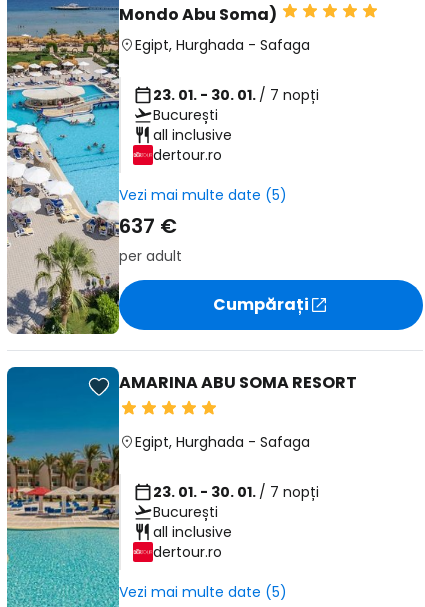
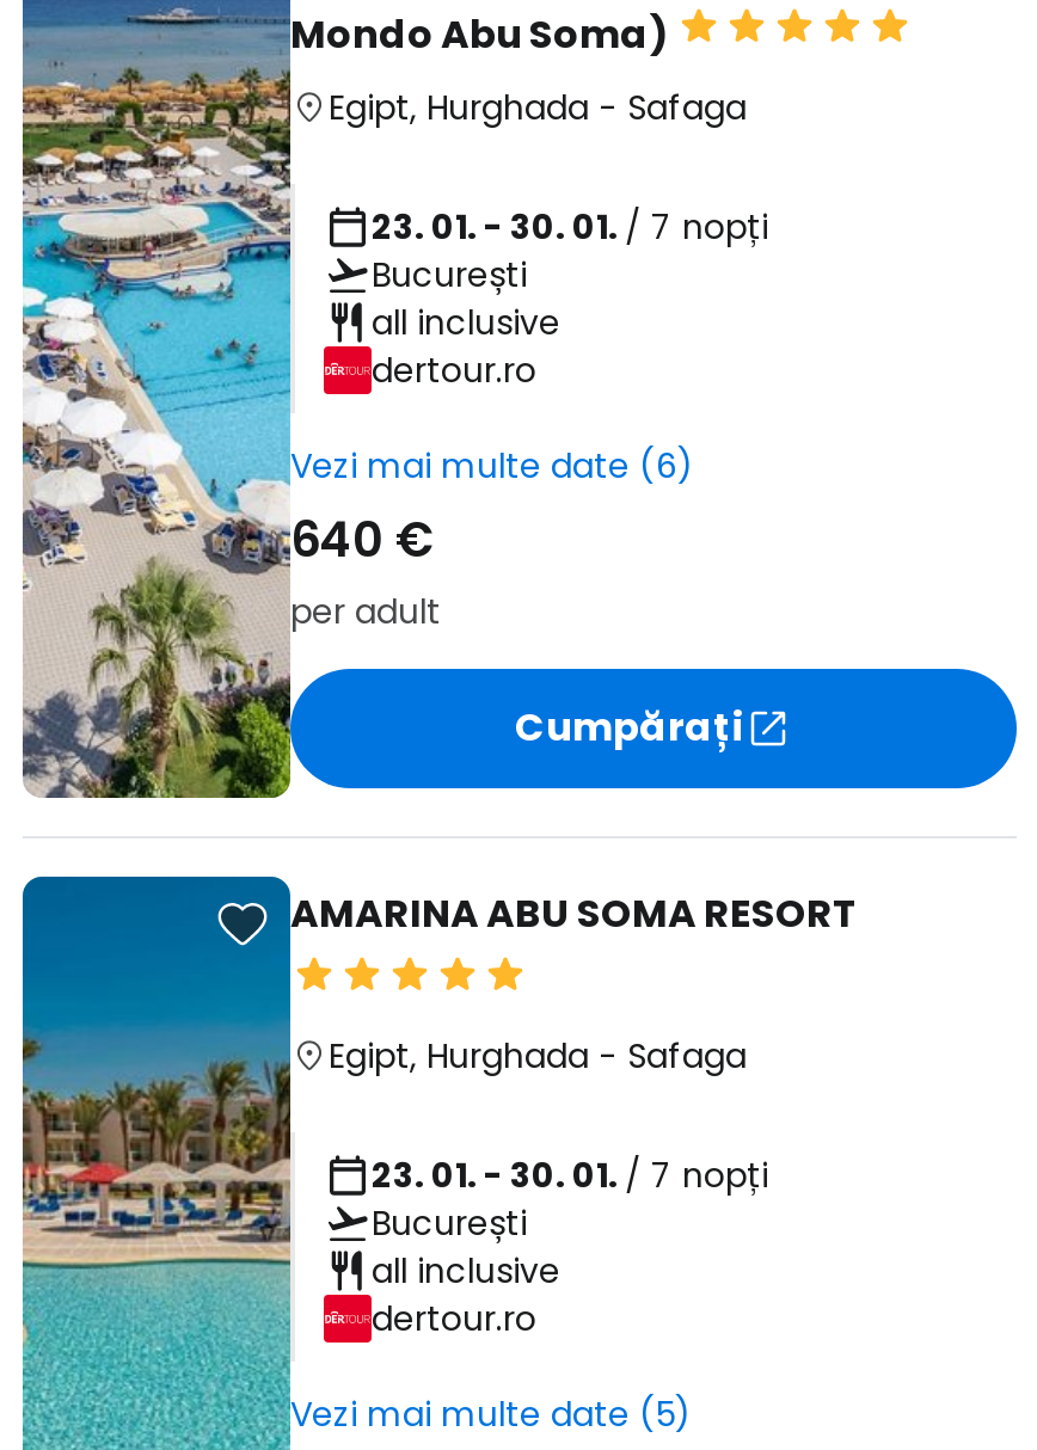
[119,185,287,205] Vezi mai multe date (5) -> [290,442,694,490] Vezi mai multe date (6)
[119,212,177,240] 637 € -> [290,506,436,573] 640 €

